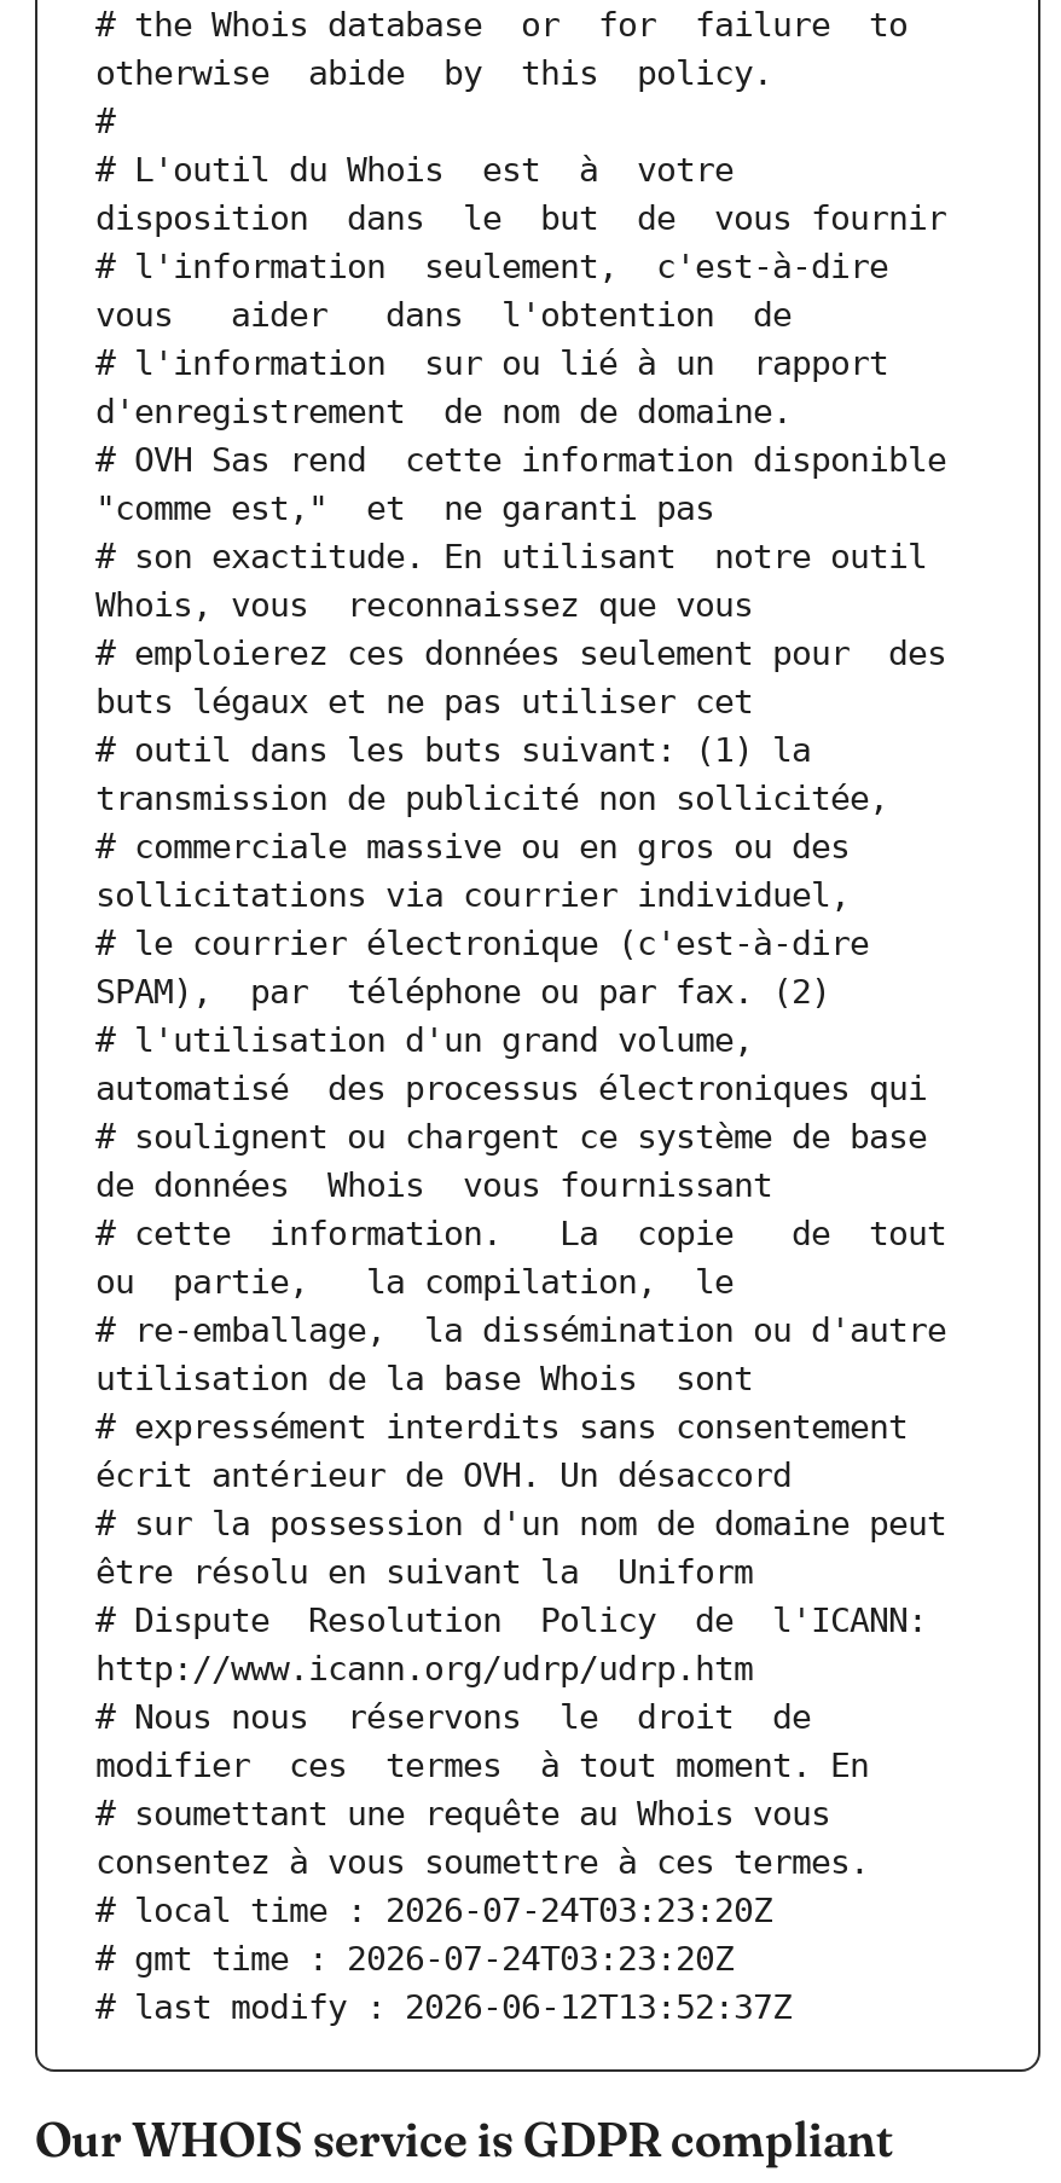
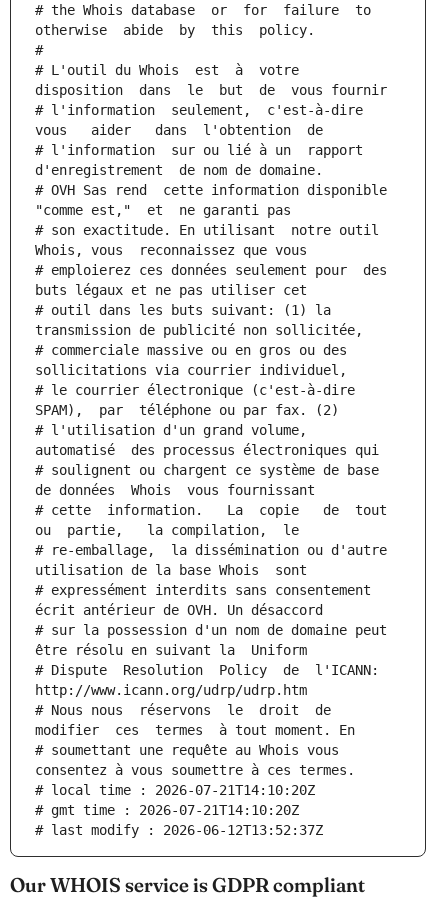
[95,1891,772,1930] # local time : 2026-07-24T03:23:20Z -> [35,782,315,798] # local time : 2026-07-21T14:10:20Z
[95,1940,734,1978] # gmt time : 2026-07-24T03:23:20Z -> [35,802,299,818] # gmt time : 2026-07-21T14:10:20Z

